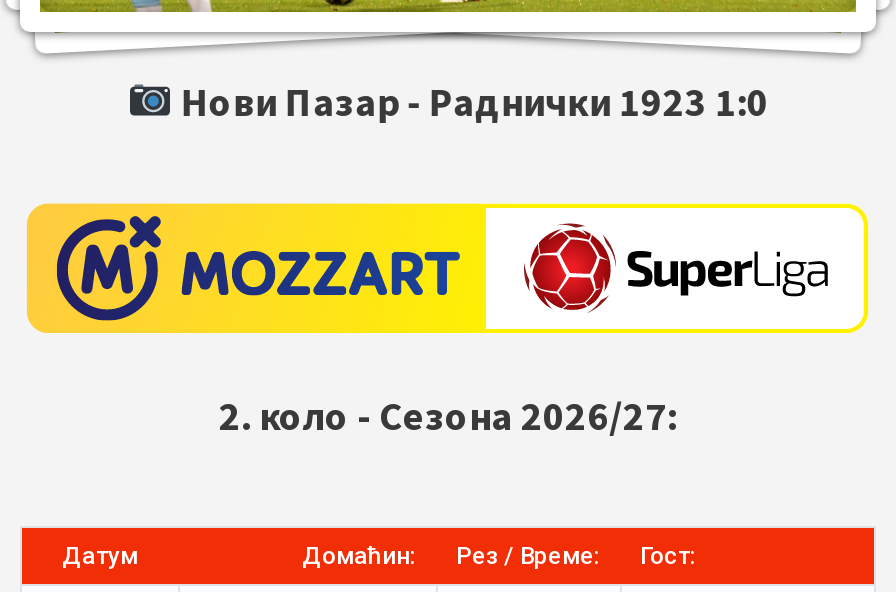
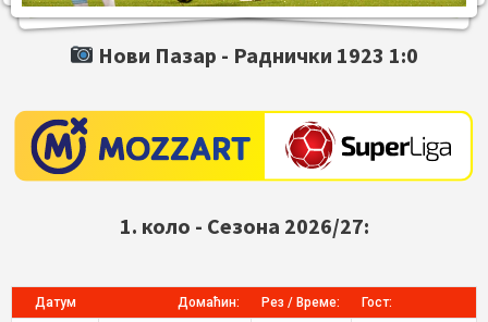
[219,390,677,440] 2. коло - Сезона 2026/27: -> [119,212,369,239] 1. коло - Сезона 2026/27:

